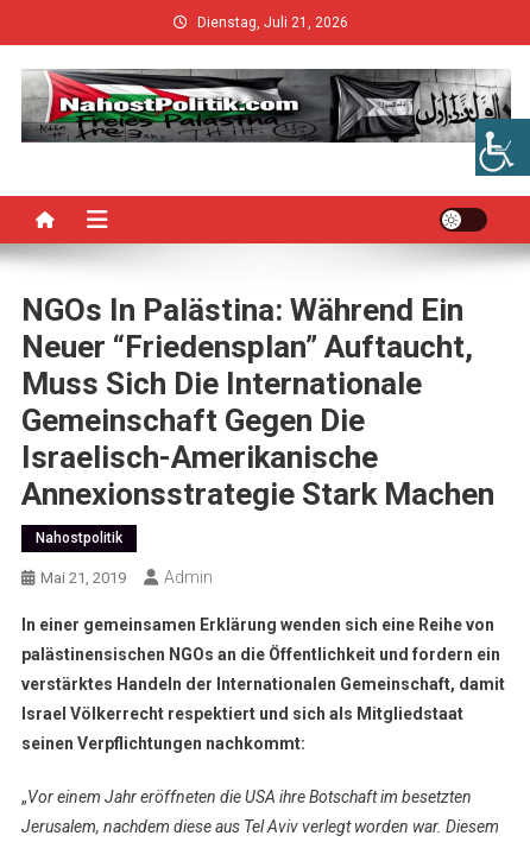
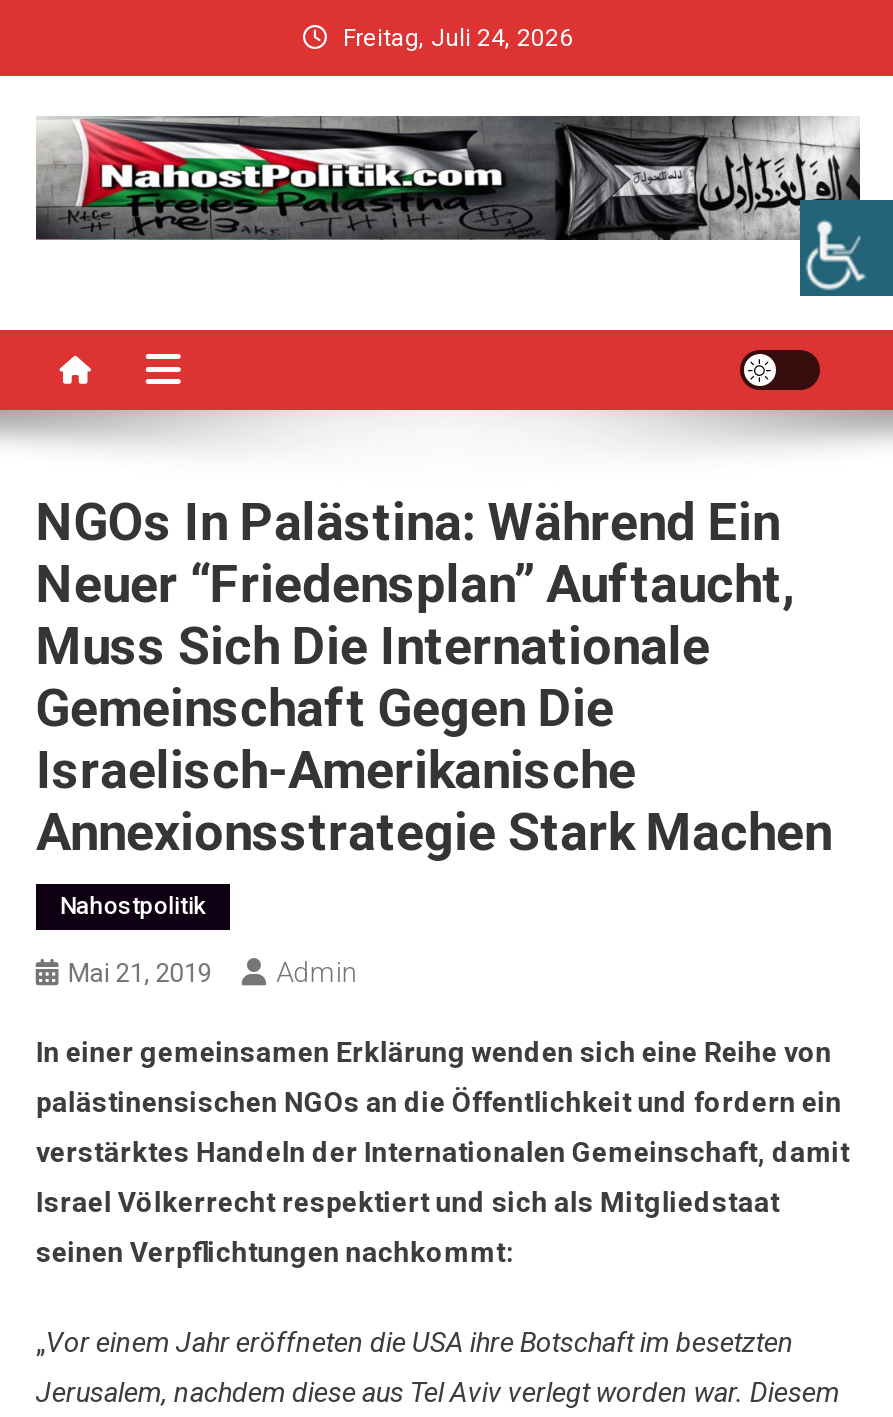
[197,14,348,31] Dienstag, Juli 21, 2026 -> [343,24,573,52] Freitag, Juli 24, 2026

